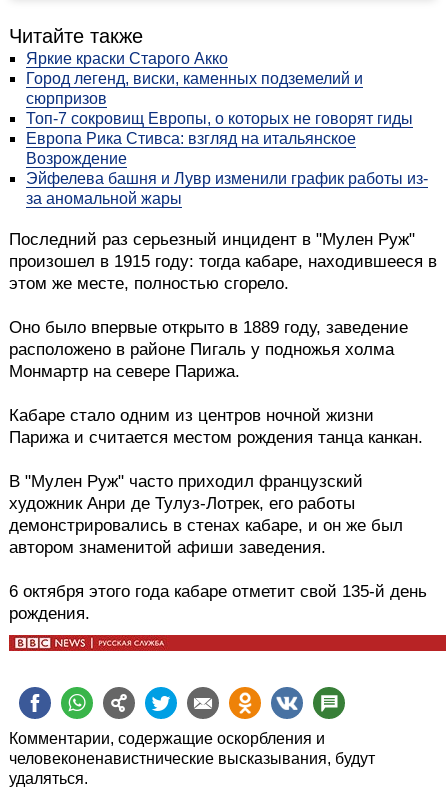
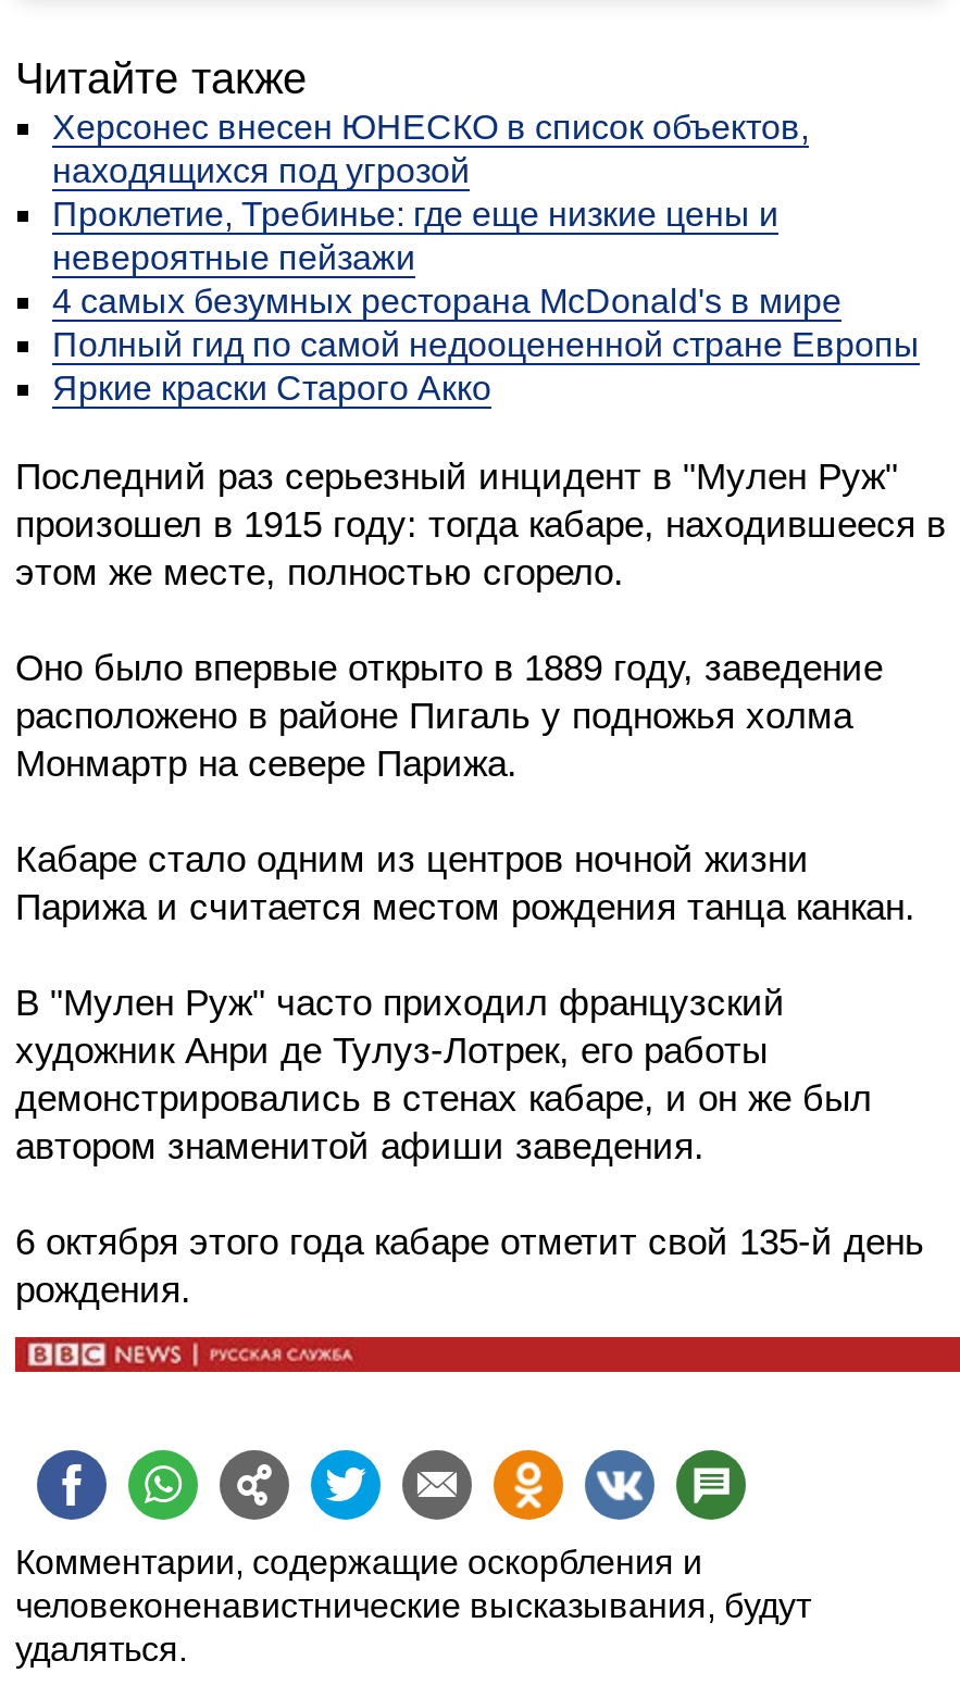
none -> [52,108,920,362] Херсонес внесен ЮНЕСКО в список объектов, | находящихся под угрозой | Проклетие, Требинье: где еще низкие цены и | невероятные пейзажи | 4 самых безумных ресторана McDonald's в мире | Полный гид по самой недооцененной стране Европы
moved [26,49,228,66] -> [52,369,491,405]: Яркие краски Старого Акко
[26,69,428,206] Город легенд, виски, каменных подземелий и | сюрпризов | Топ-7 сокровищ Европы, о которых не говорят гиды | Европа Рика Стивса: взгляд на итальянское | Возрождение | Эйфелева башня и Лувр изменили график работы из- | за аномальной жары -> none

